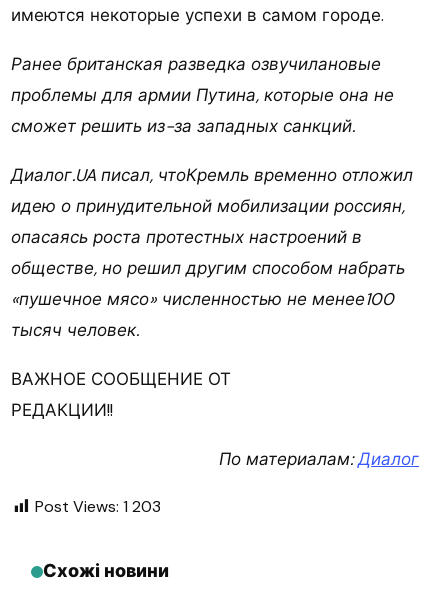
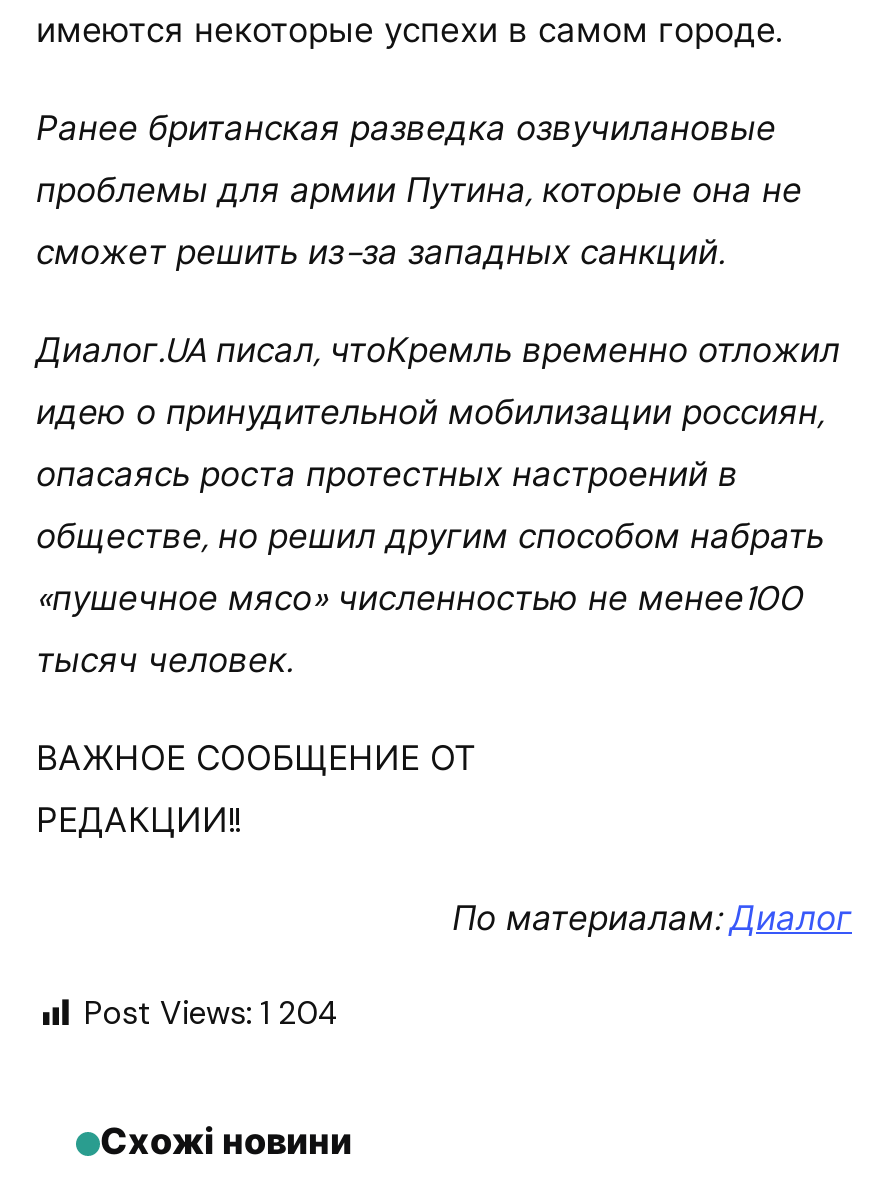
[35,496,161,517] Post Views: 1 203 -> [84,993,340,1035] Post Views: 1 204

